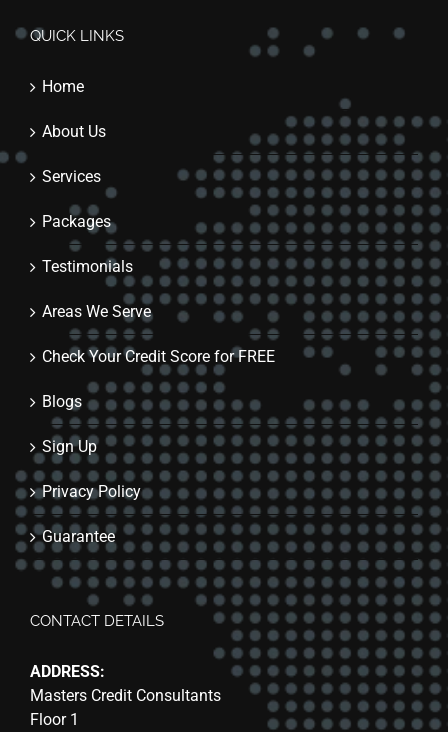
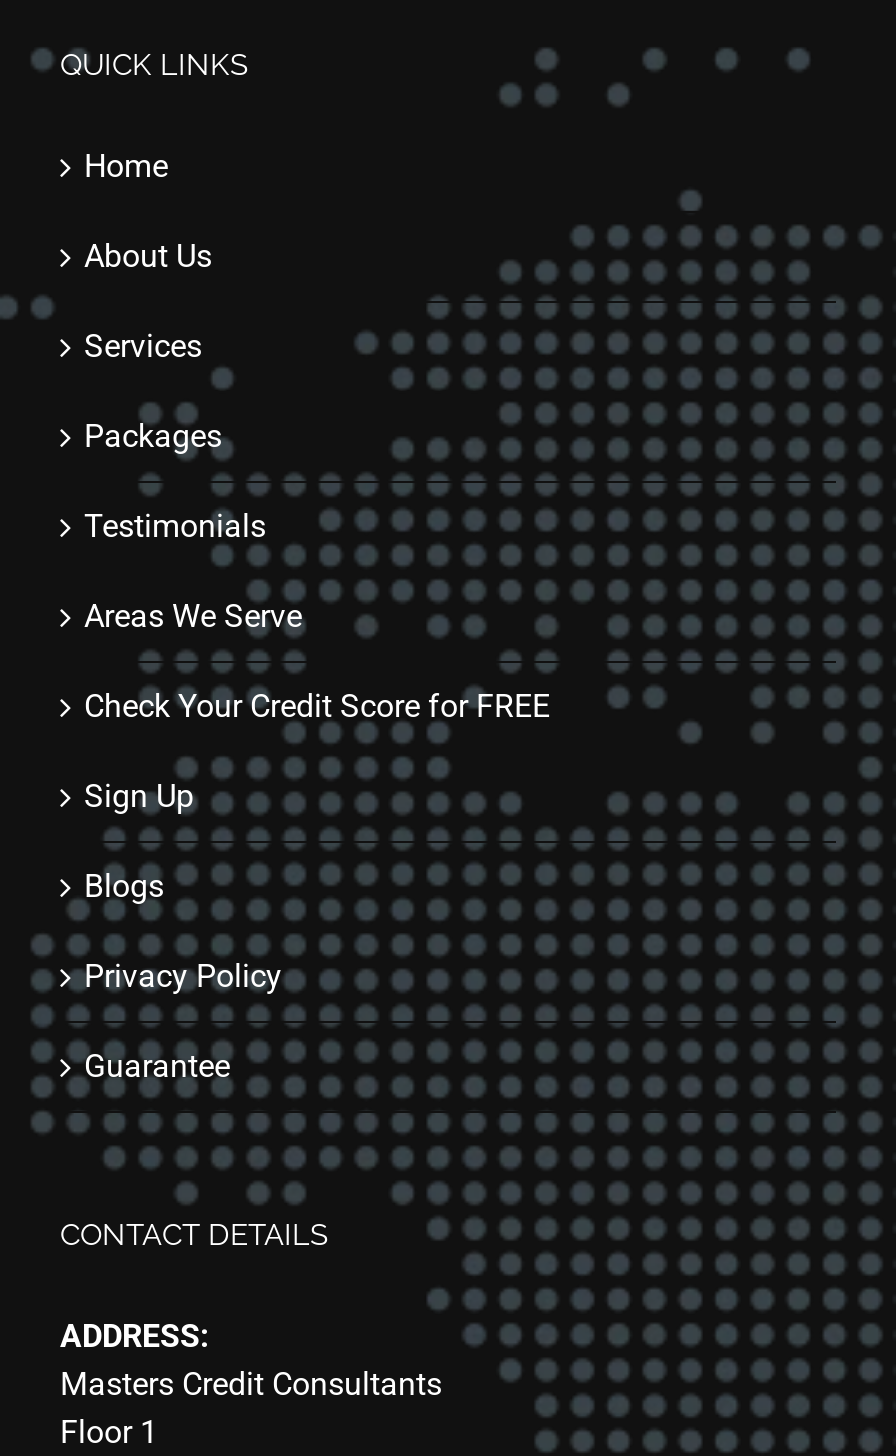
moved [42,392,82,411] -> [84,866,164,904]: Blogs
moved [42,437,97,456] -> [84,776,194,814]: Sign Up

